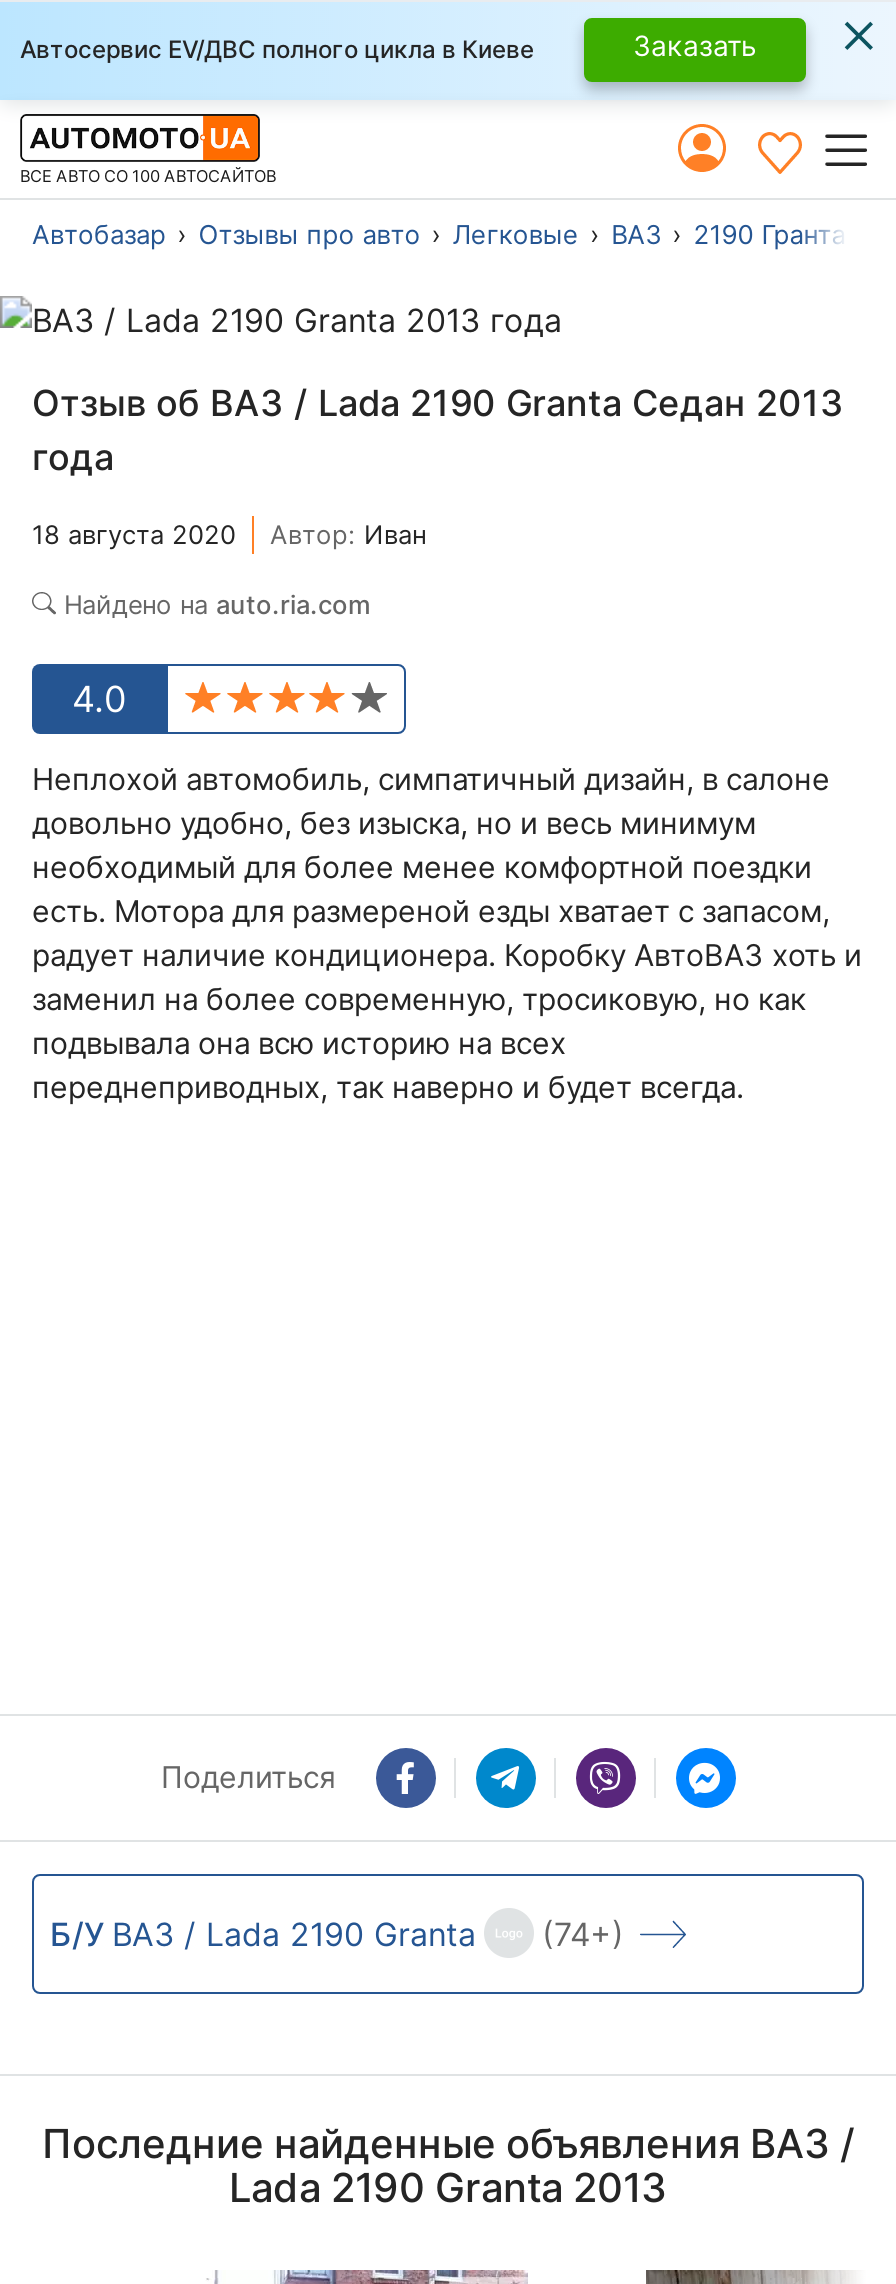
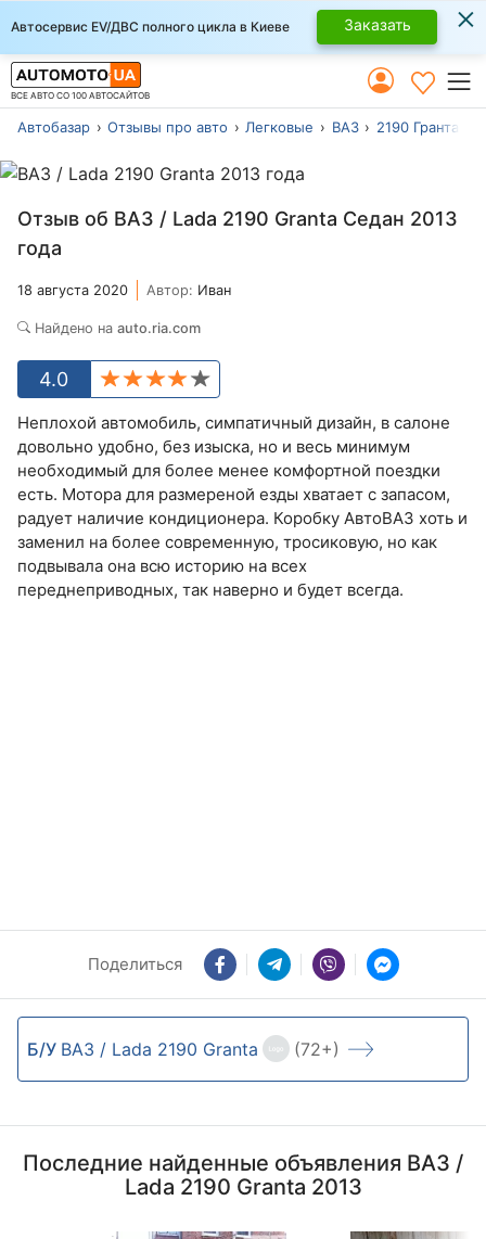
[50,1913,624,1953] Б/У ВАЗ / Lada 2190 Granta (74+) -> [27,1038,340,1060] Б/У ВАЗ / Lada 2190 Granta (72+)

